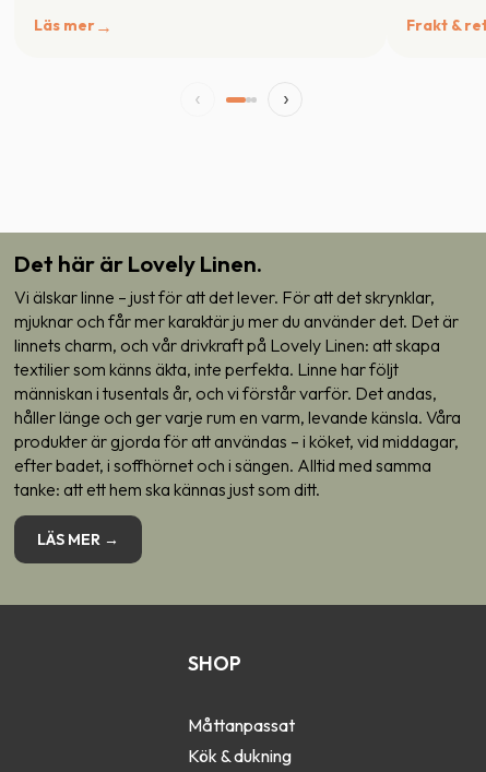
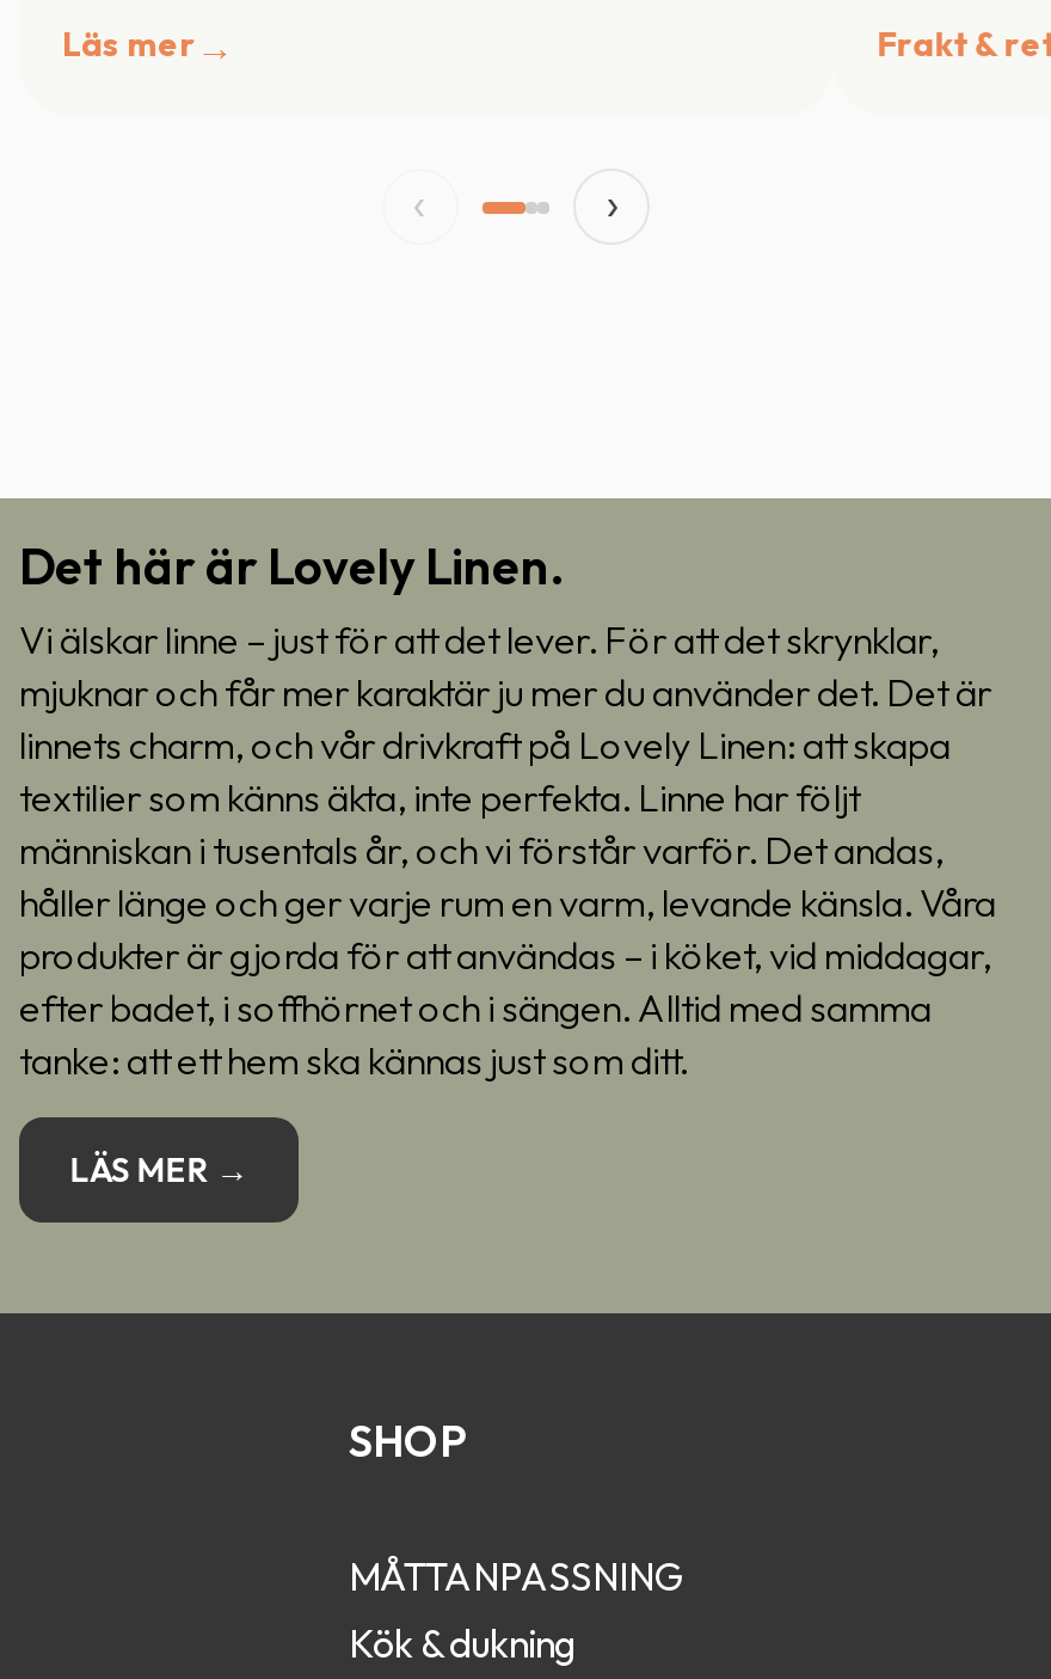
[188,714,295,736] Måttanpassat -> [349,1552,683,1600] MÅTTANPASSNING

